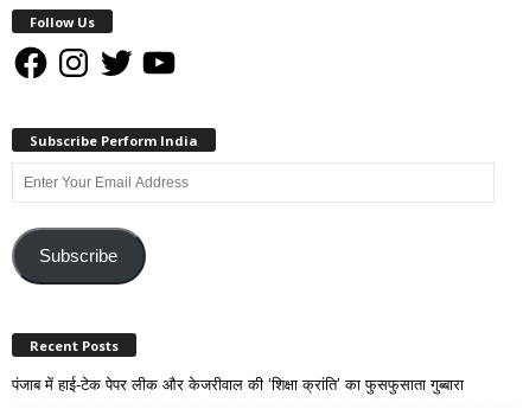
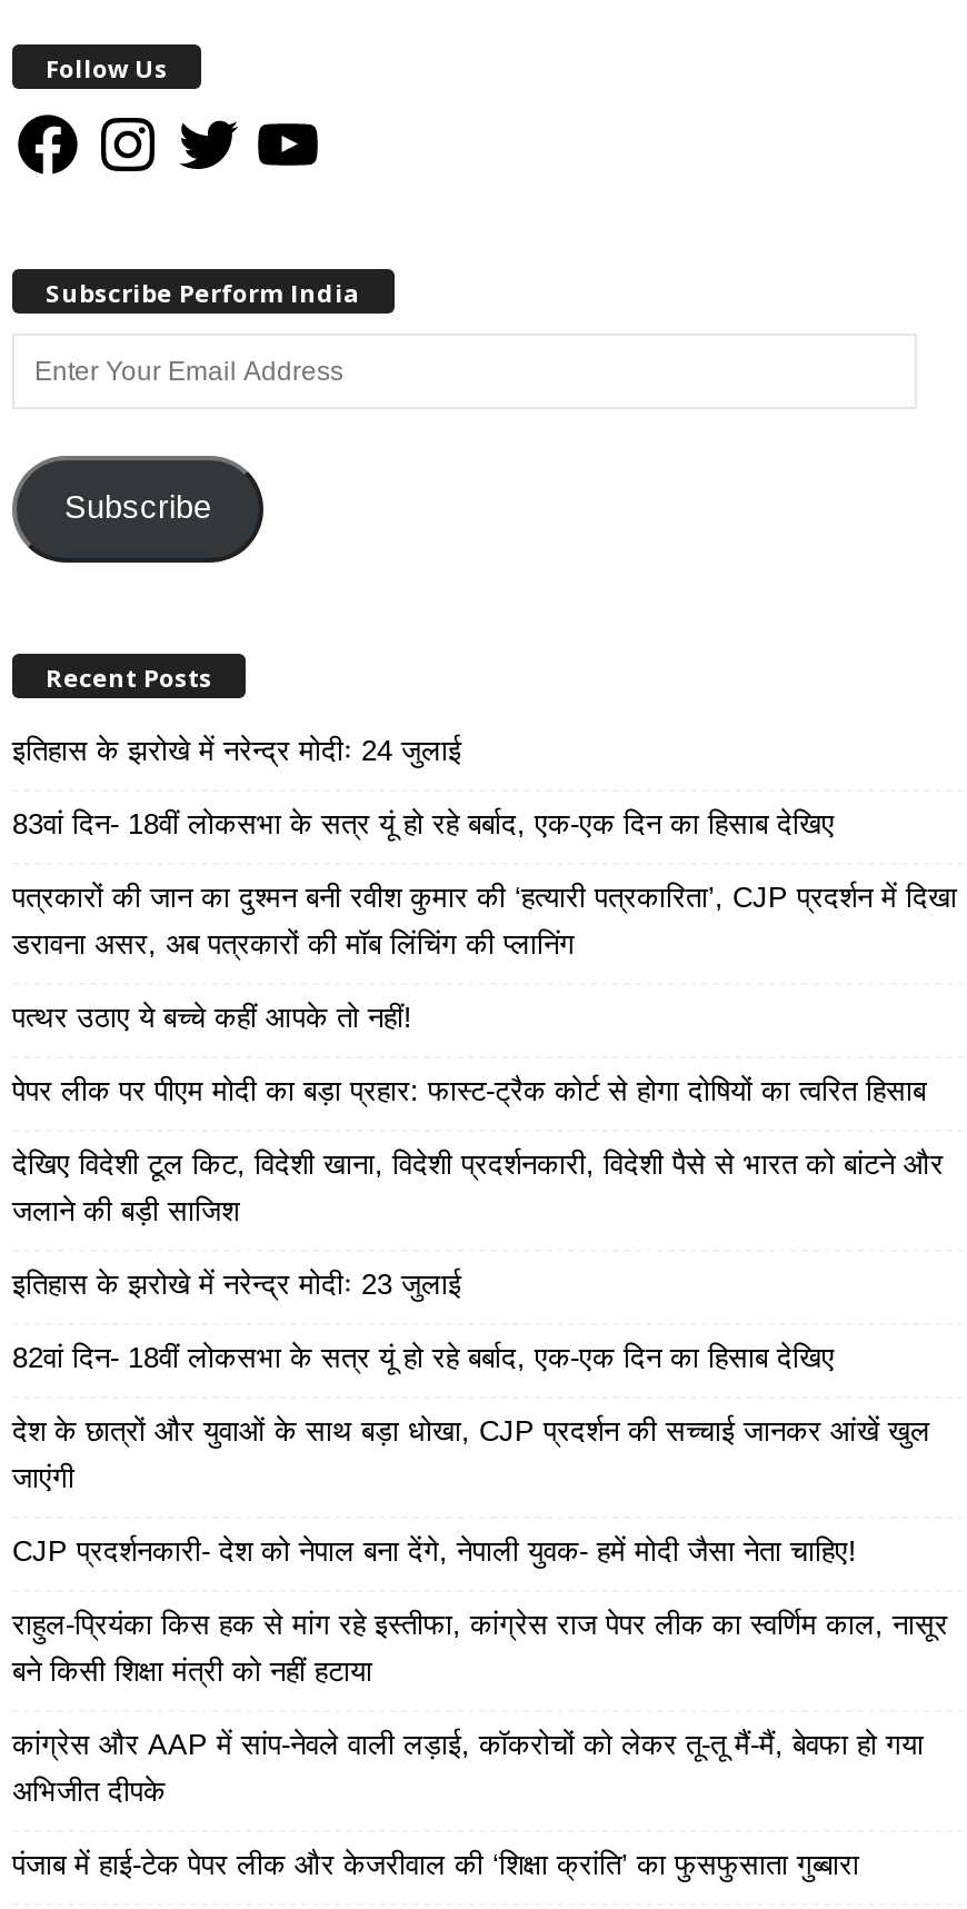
none -> [12,732,957,1806] इतिहास के झरोखे में नरेन्द्र मोदीः 24 जुलाई | 83वां दिन- 18वीं लोकसभा के सत्र यूं हो रहे बर्बाद, एक-एक दिन का हिसाब देखिए | पत्रकारों की जान का दुश्मन बनी रवीश कुमार की ‘हत्यारी पत्रकारिता’, CJP प्रदर्शन में दिखा | डरावना असर, अब पत्रकारों की मॉब लिंचिंग की प्लानिंग | पत्थर उठाए ये बच्चे कहीं आपके तो नहीं! | पेपर लीक पर पीएम मोदी का बड़ा प्रहार: फास्ट-ट्रैक कोर्ट से होगा दोषियों का त्वरित हिसाब | देखिए विदेशी टूल किट, विदेशी खाना, विदेशी प्रदर्शनकारी, विदेशी पैसे से भारत को बांटने और | जलाने की बड़ी साजिश | इतिहास के झरोखे में नरेन्द्र मोदीः 23 जुलाई | 82वां दिन- 18वीं लोकसभा के सत्र यूं हो रहे बर्बाद, एक-एक दिन का हिसाब देखिए | देश के छात्रों और युवाओं के साथ बड़ा धोखा, CJP प्रदर्शन की सच्चाई जानकर आंखें खुल | जाएंगी | CJP प्रदर्शनकारी- देश को नेपाल बना देंगे, नेपाली युवक- हमें मोदी जैसा नेता चाहिए! | राहुल-प्रियंका किस हक से मांग रहे इस्तीफा, कांग्रेस राज पेपर लीक का स्वर्णिम काल, नासूर | बने किसी शिक्षा मंत्री को नहीं हटाया | कांग्रेस और AAP में सांप-नेवले वाली लड़ाई, कॉकरोचों को लेकर तू-तू मैं-मैं, बेवफा हो गया | अभिजीत दीपके

